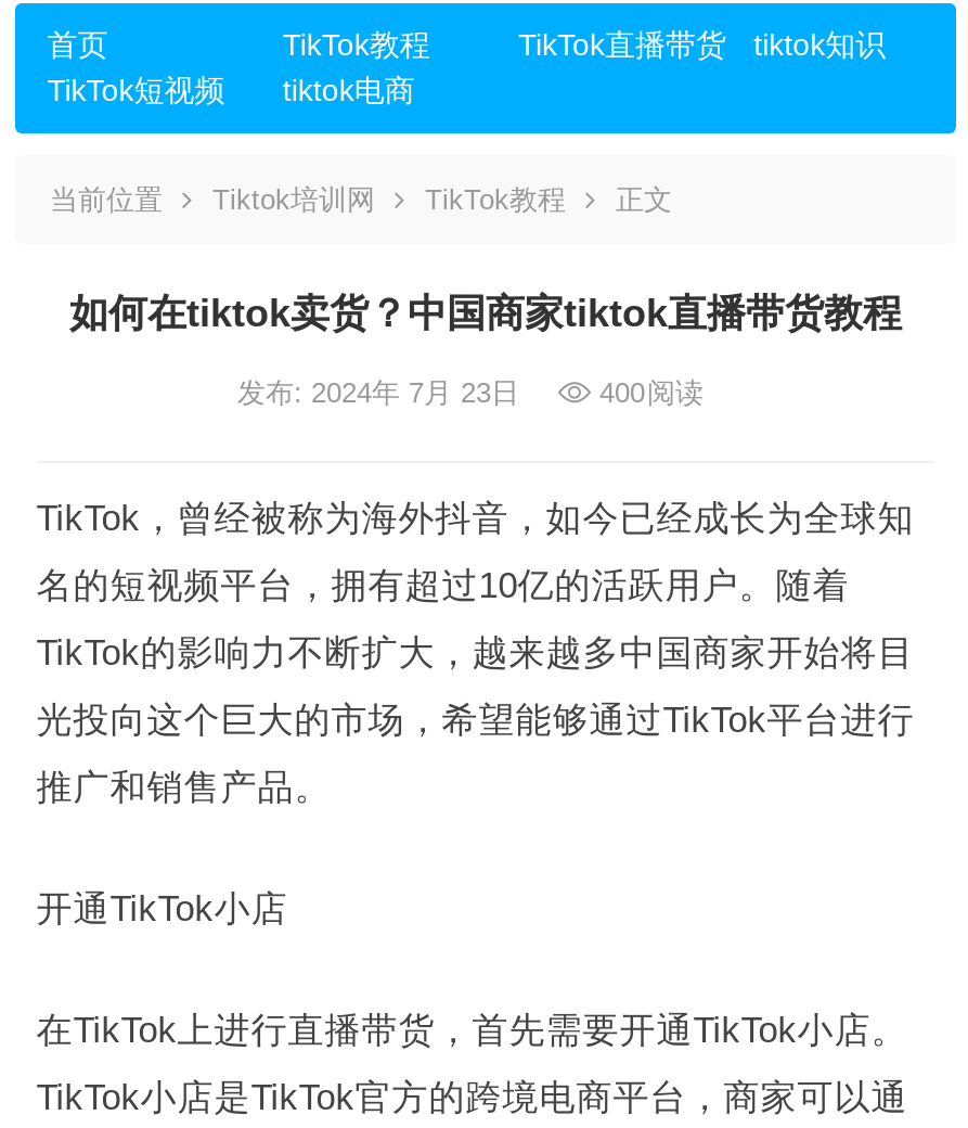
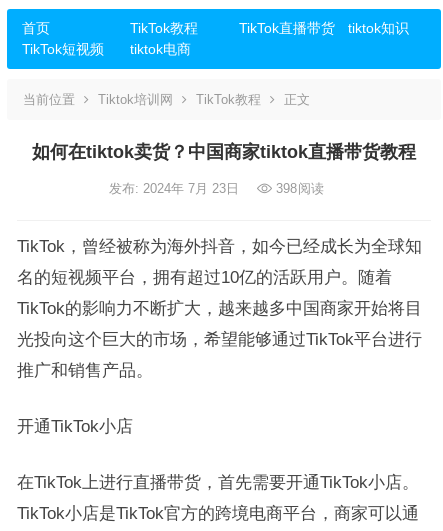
[237,376,704,409] 发布: 2024年 7月 23日 400阅读 -> [109,181,324,196] 发布: 2024年 7月 23日 398阅读

